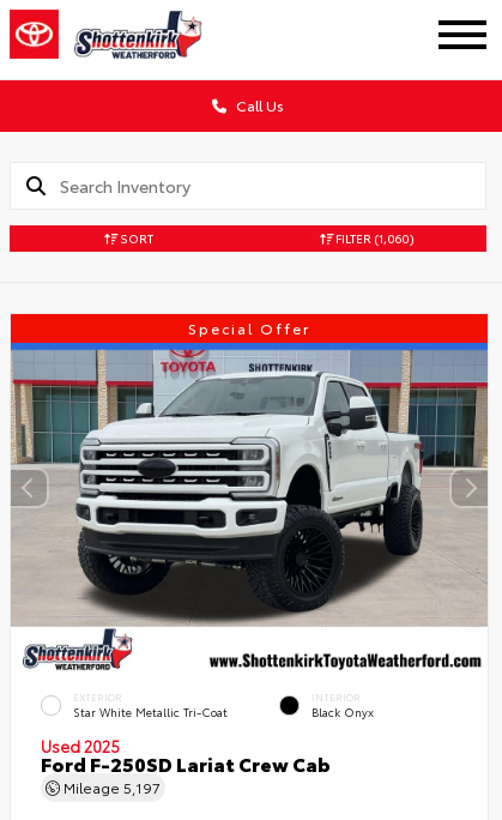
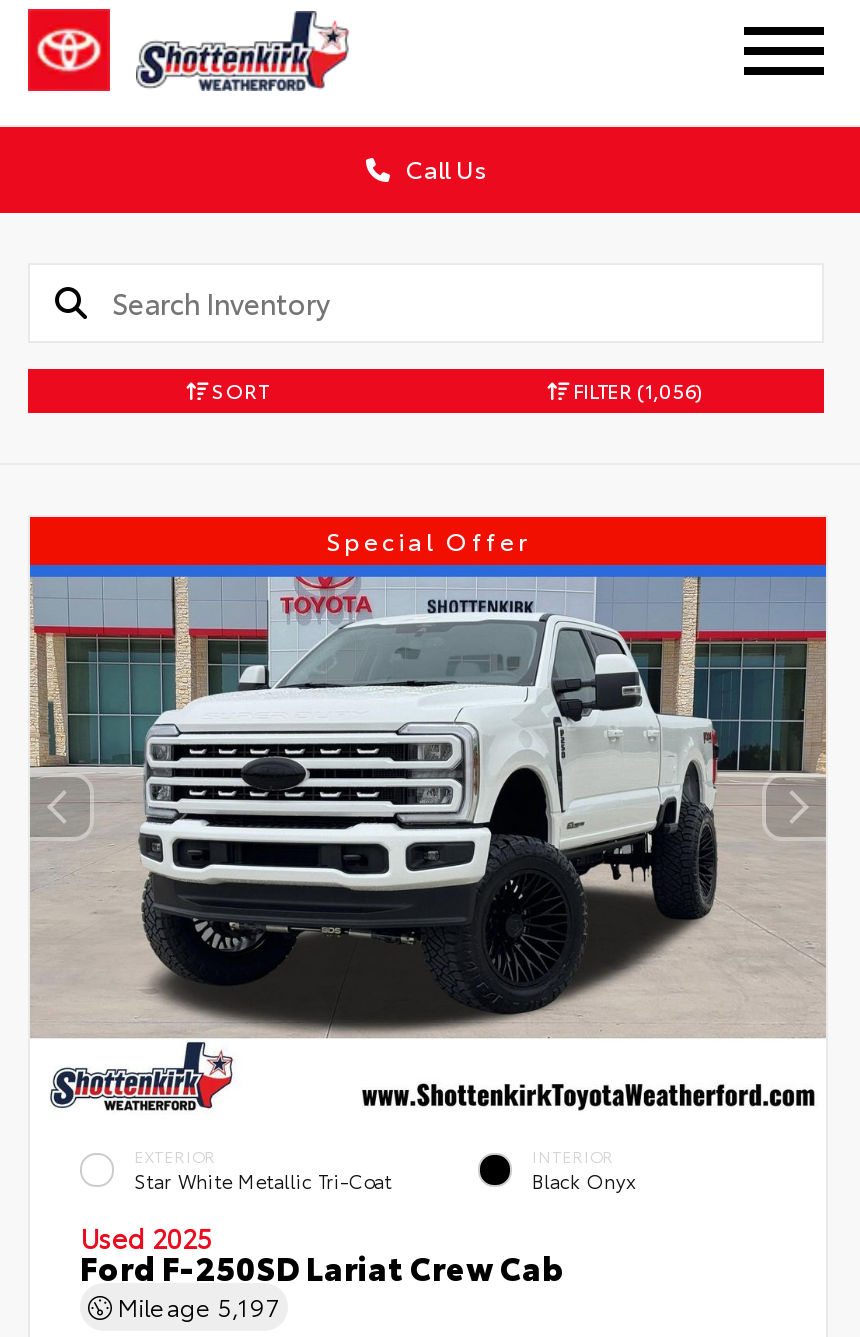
[333,229,415,247] FILTER (1,060) -> [569,375,703,405] FILTER (1,056)

